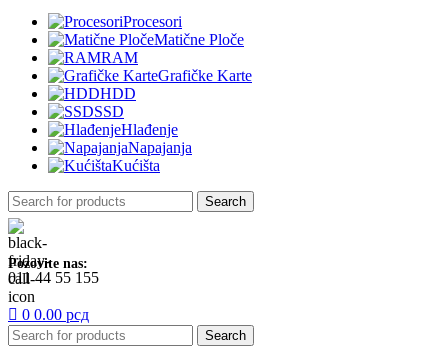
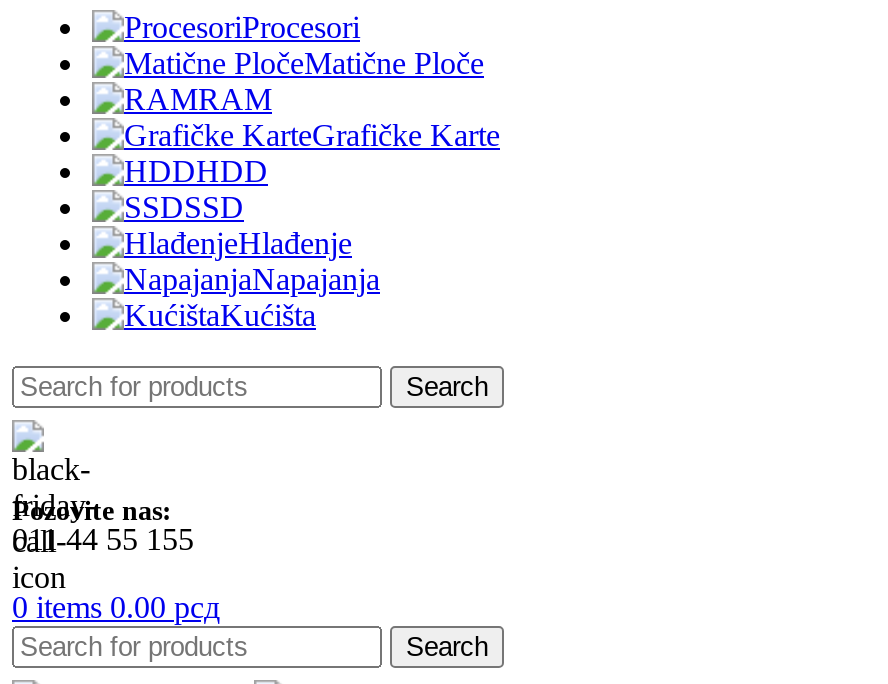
[22,306,89,323] 0 0.00 рсд -> [12,590,220,624] 0 items 0.00 рсд

